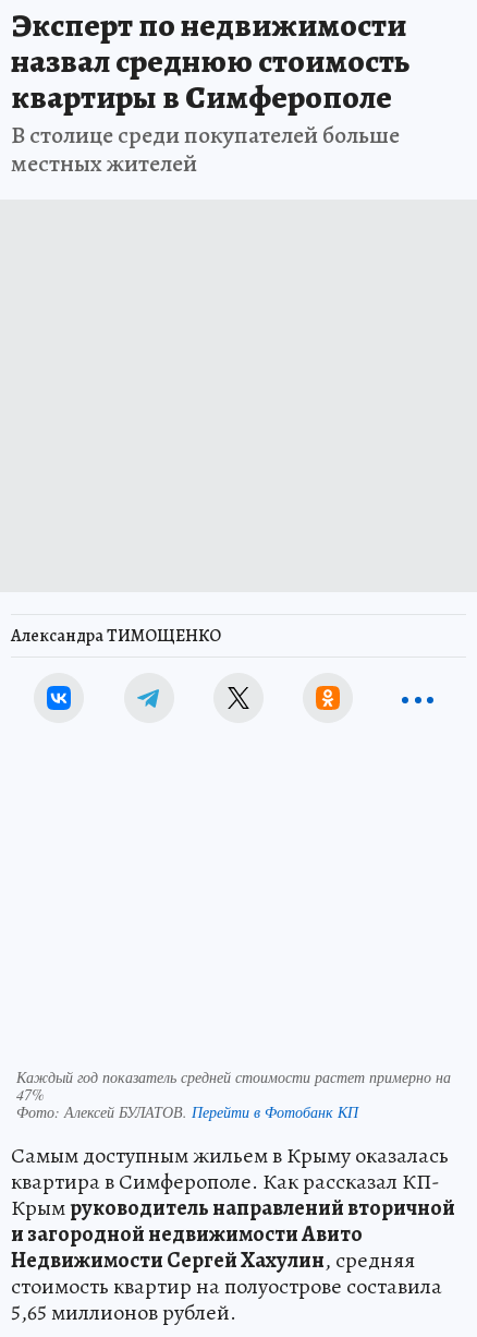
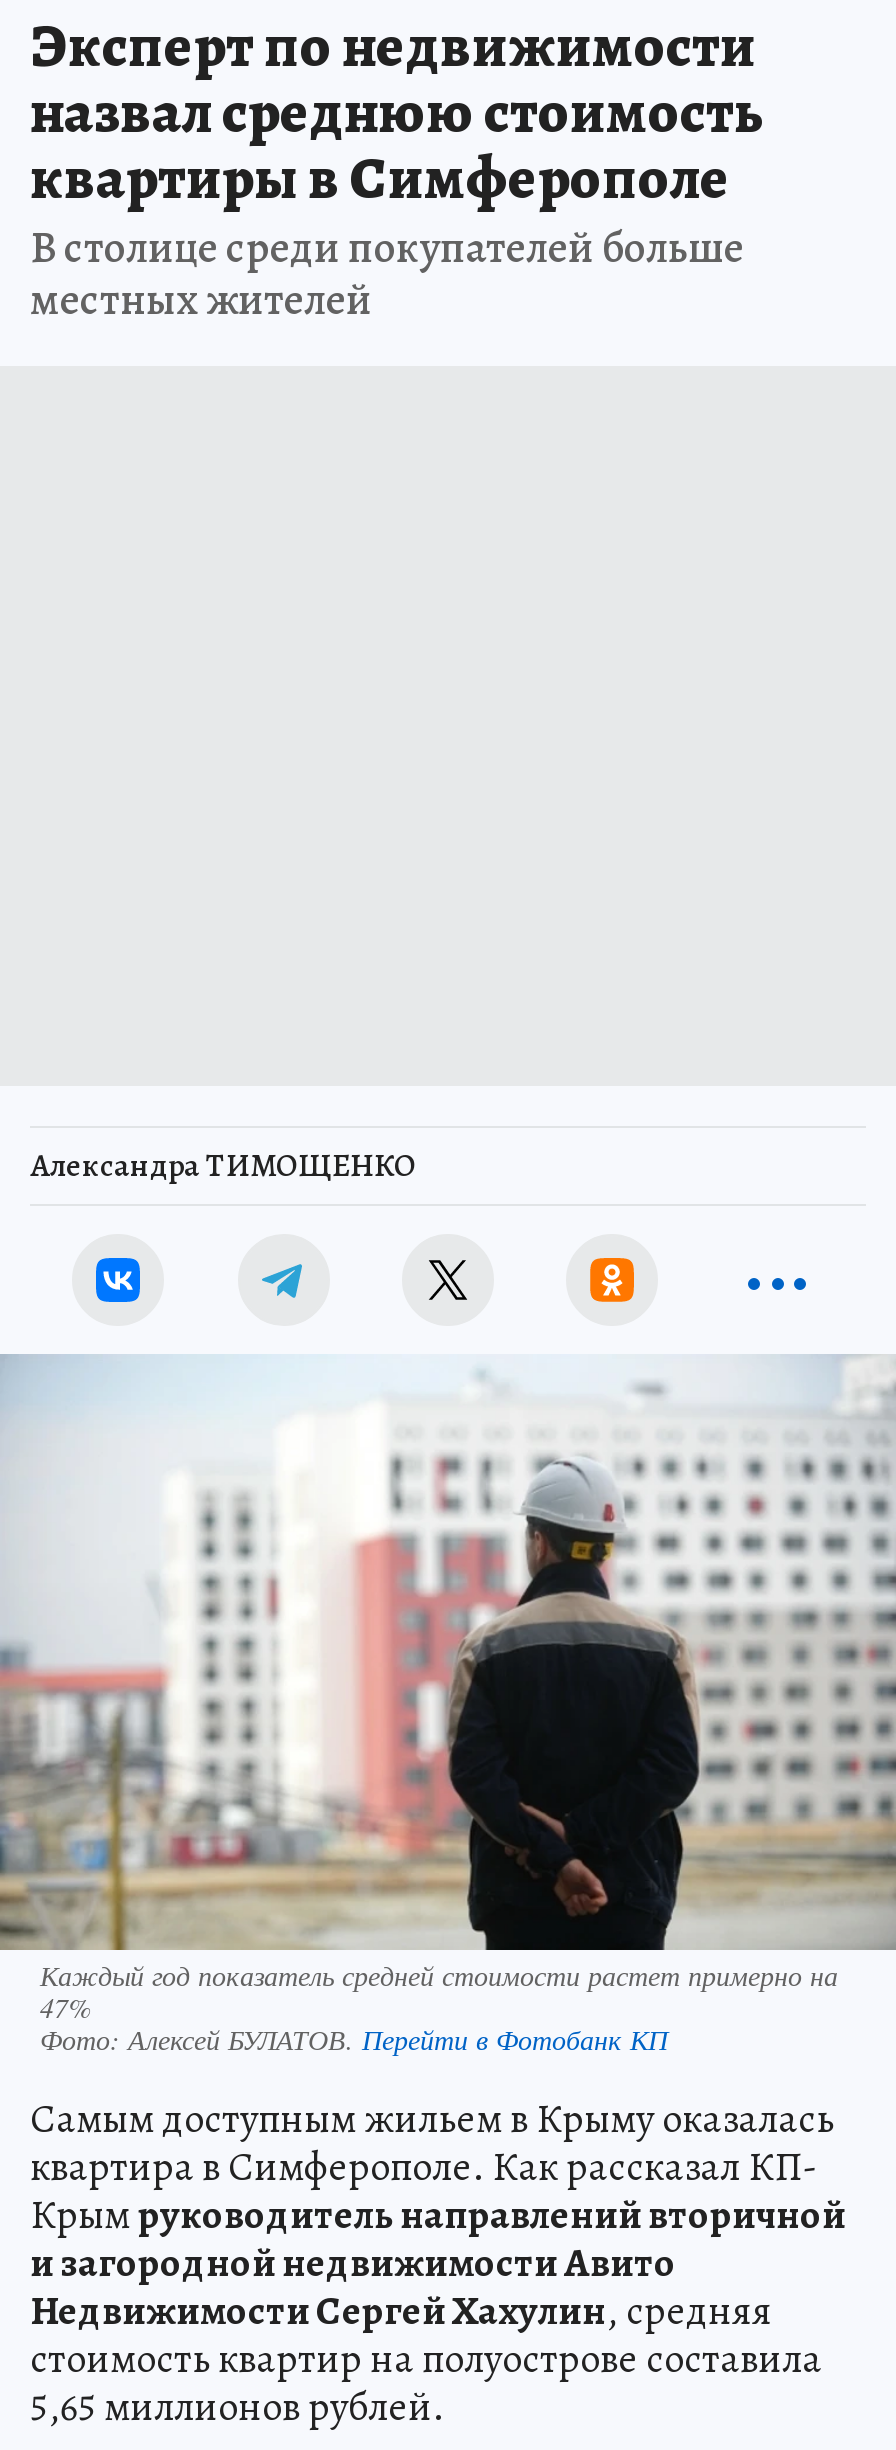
none -> [6,1354,890,1952] [image]

